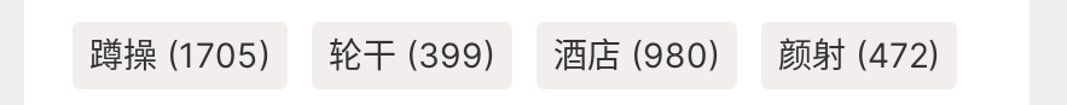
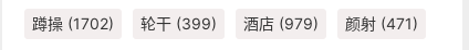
[89,34,271,75] 蹲操(1705) -> [32,14,114,32] 蹲操(1702)
[553,34,720,75] 酒店(980) -> [243,14,319,32] 酒店(979)
[778,34,940,75] 颜射(472) -> [345,14,418,32] 颜射(471)

